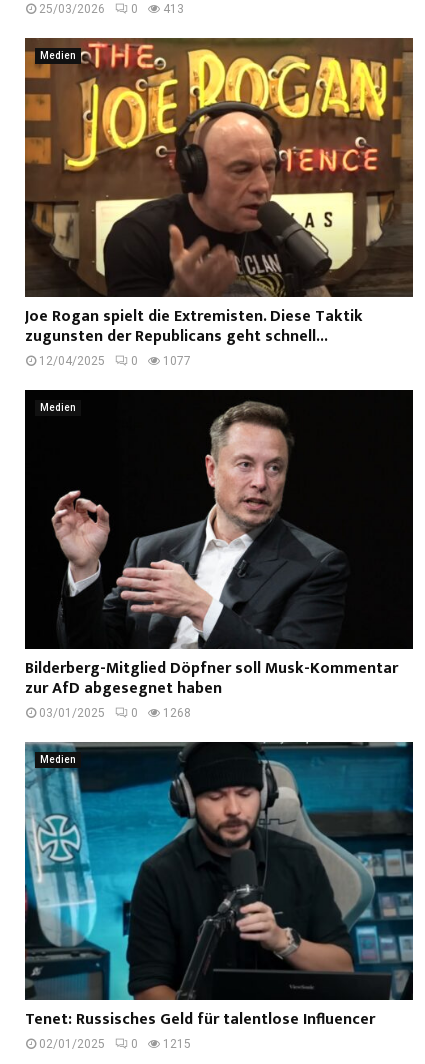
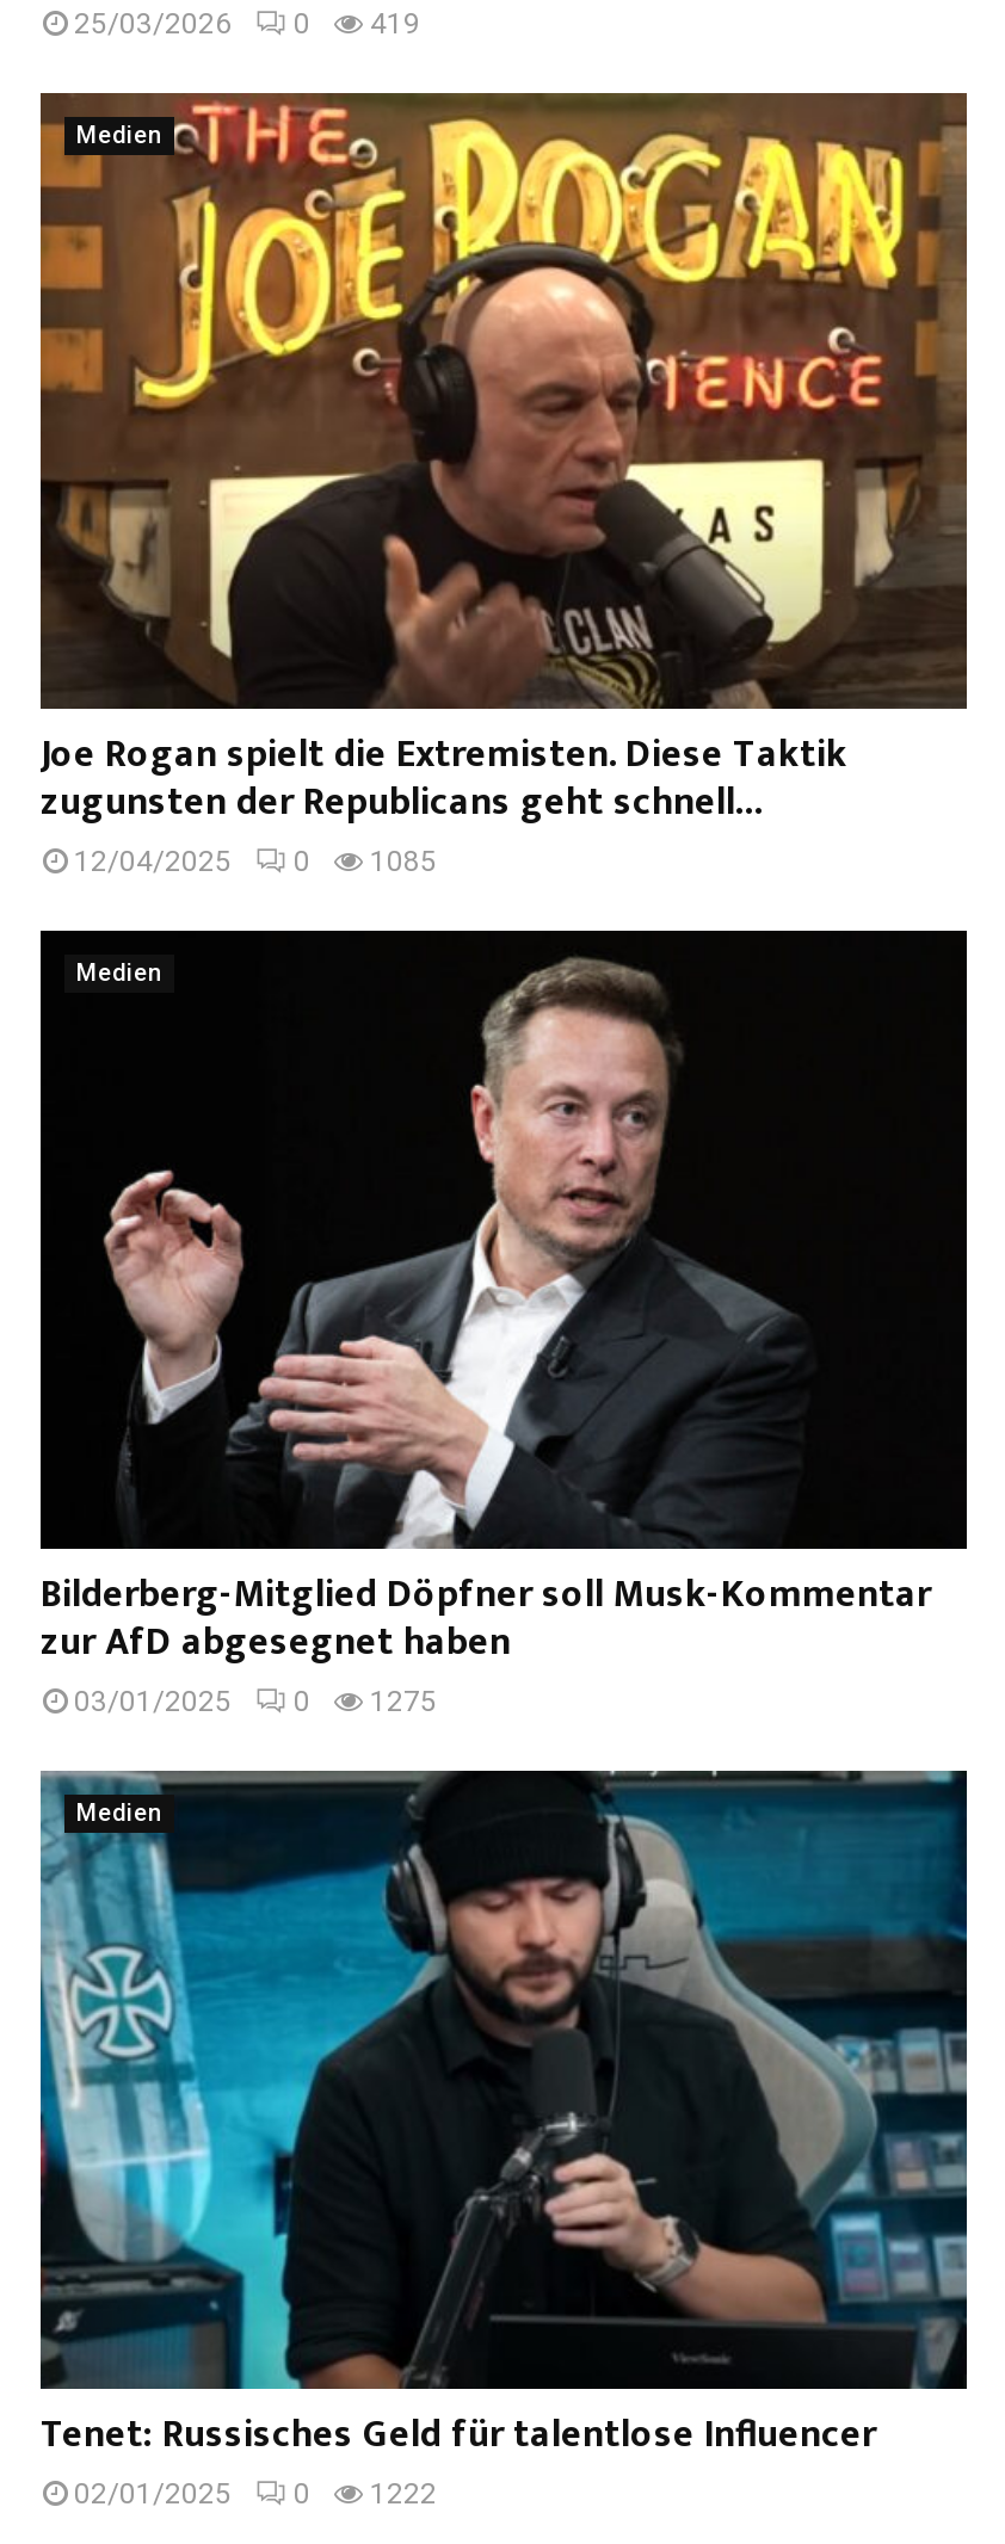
[39,2,184,16] 25/03/2026 0 413 -> [74,5,420,39] 25/03/2026 0 419
[39,354,191,368] 12/04/2025 0 1077 -> [74,845,437,878] 12/04/2025 0 1085
[39,706,191,720] 03/01/2025 0 1268 -> [74,1684,437,1717] 03/01/2025 0 1275
[39,1037,191,1051] 02/01/2025 0 1215 -> [74,2476,437,2509] 02/01/2025 0 1222

